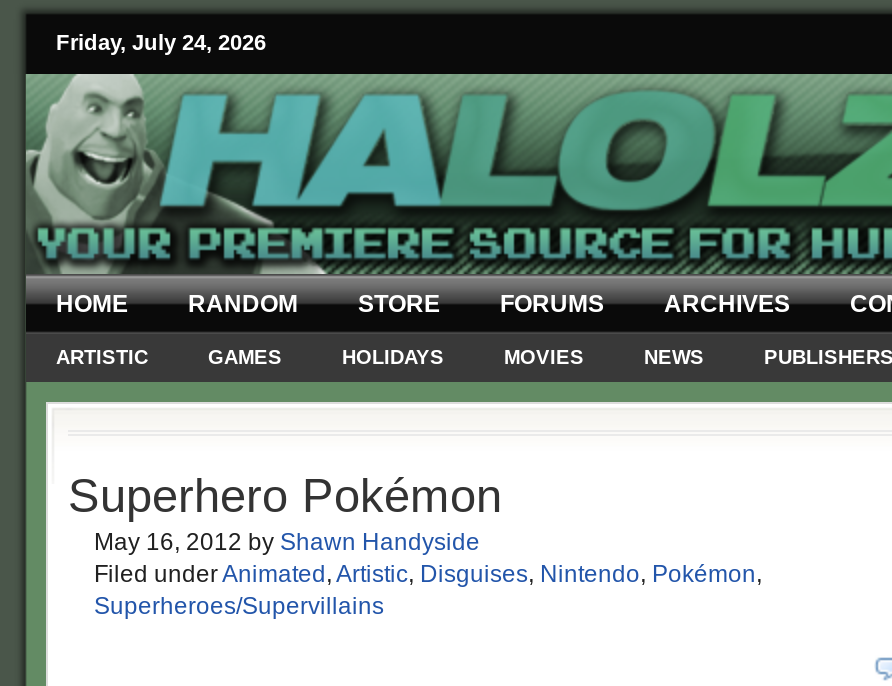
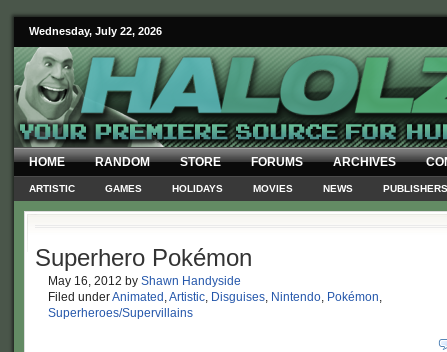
[56,30,266,54] Friday, July 24, 2026 -> [29,25,162,37] Wednesday, July 22, 2026

